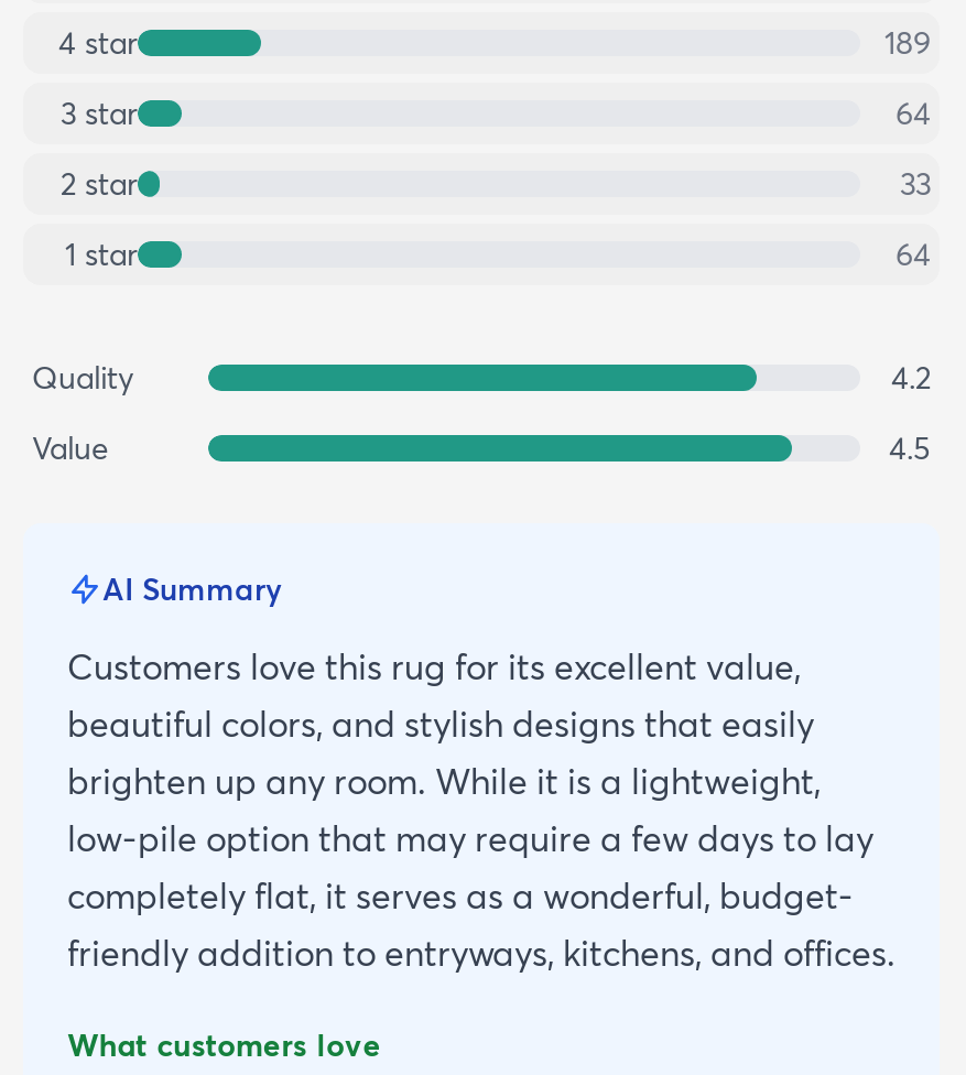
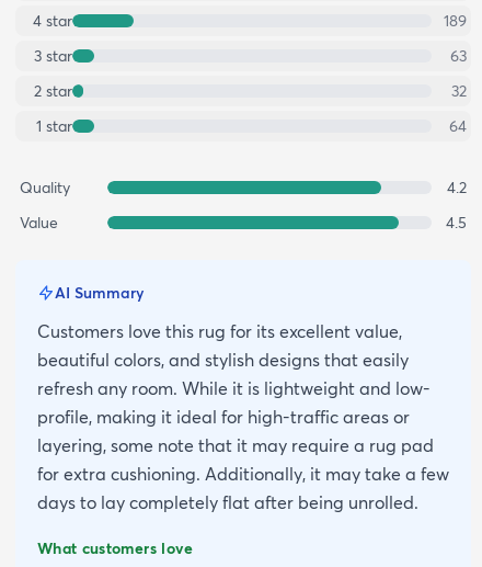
[896,92,931,132] 64 -> [450,46,467,66] 63
[900,163,931,202] 33 -> [451,81,467,101] 32
[67,758,896,973] brighten up any room. While it is a lightweight, | low-pile option that may require a few days to lay | completely flat, it serves as a wonderful, budget- | friendly addition to entryways, kitchens, and offices. -> [37,377,449,513] refresh any room. While it is lightweight and low- | profile, making it ideal for high-traffic areas or | layering, some note that it may require a rug pad | for extra cushioning. Additionally, it may take a few | days to lay completely flat after being unrolled.

